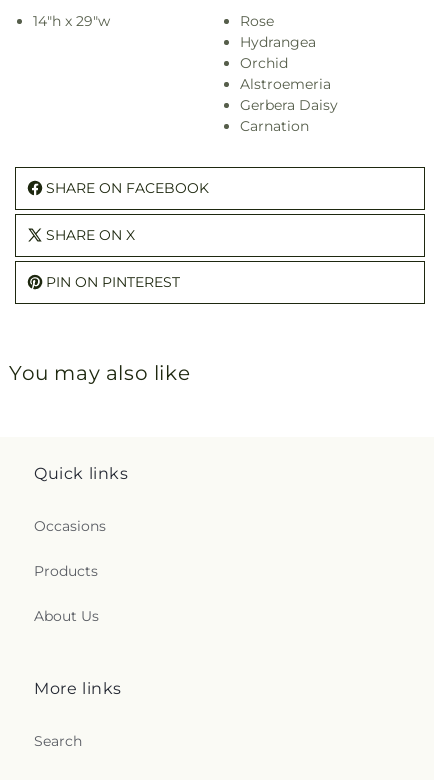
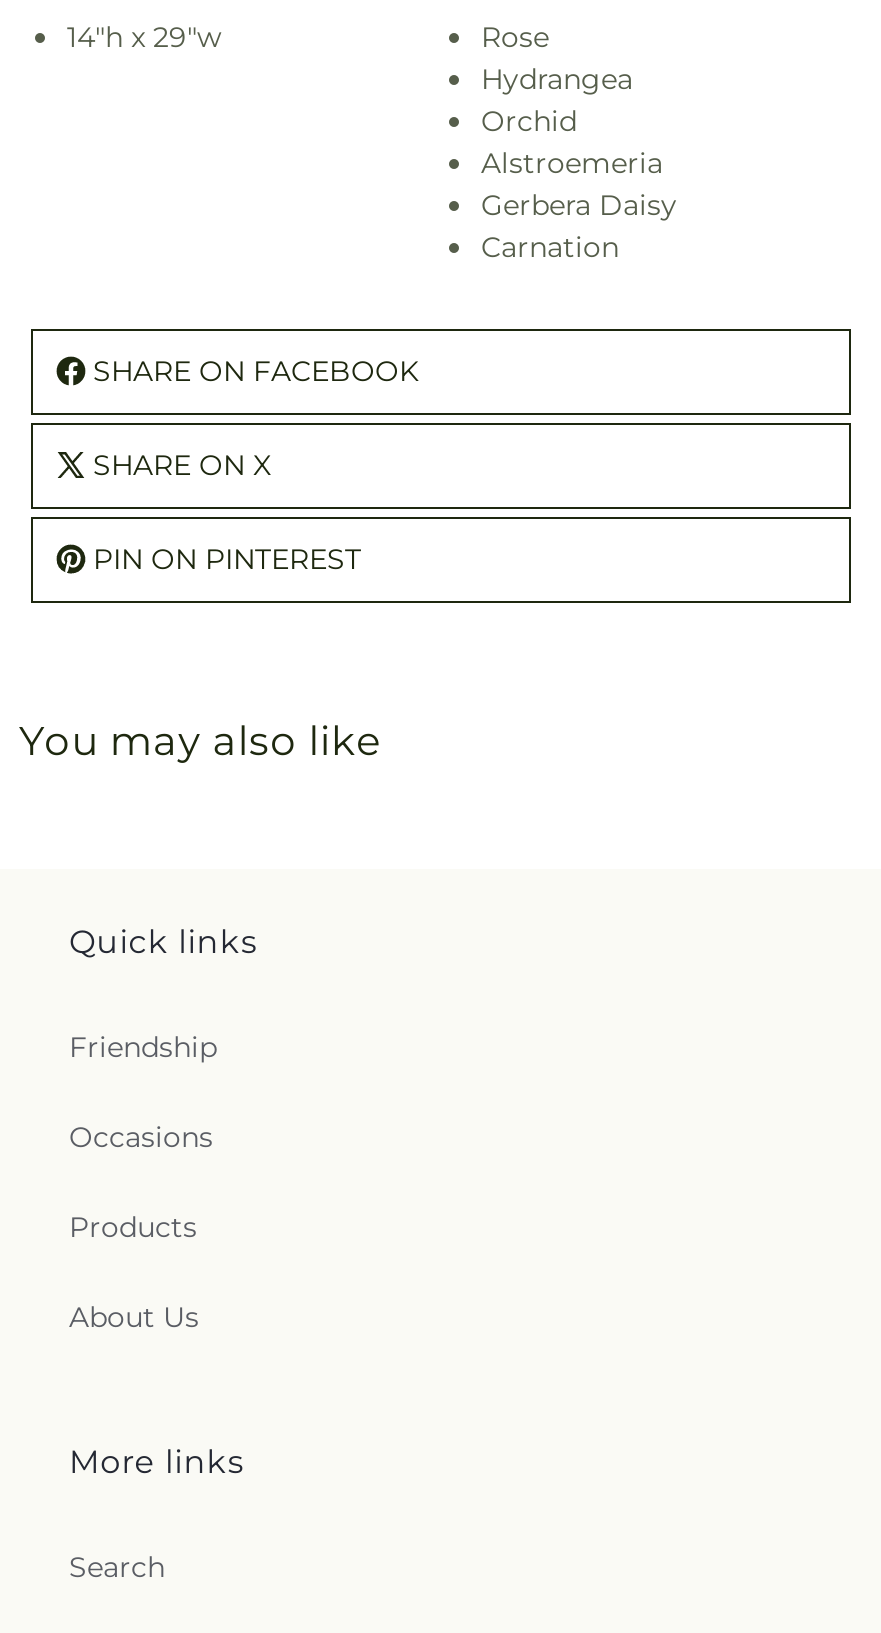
none -> [69,1029,217,1065] Friendship

